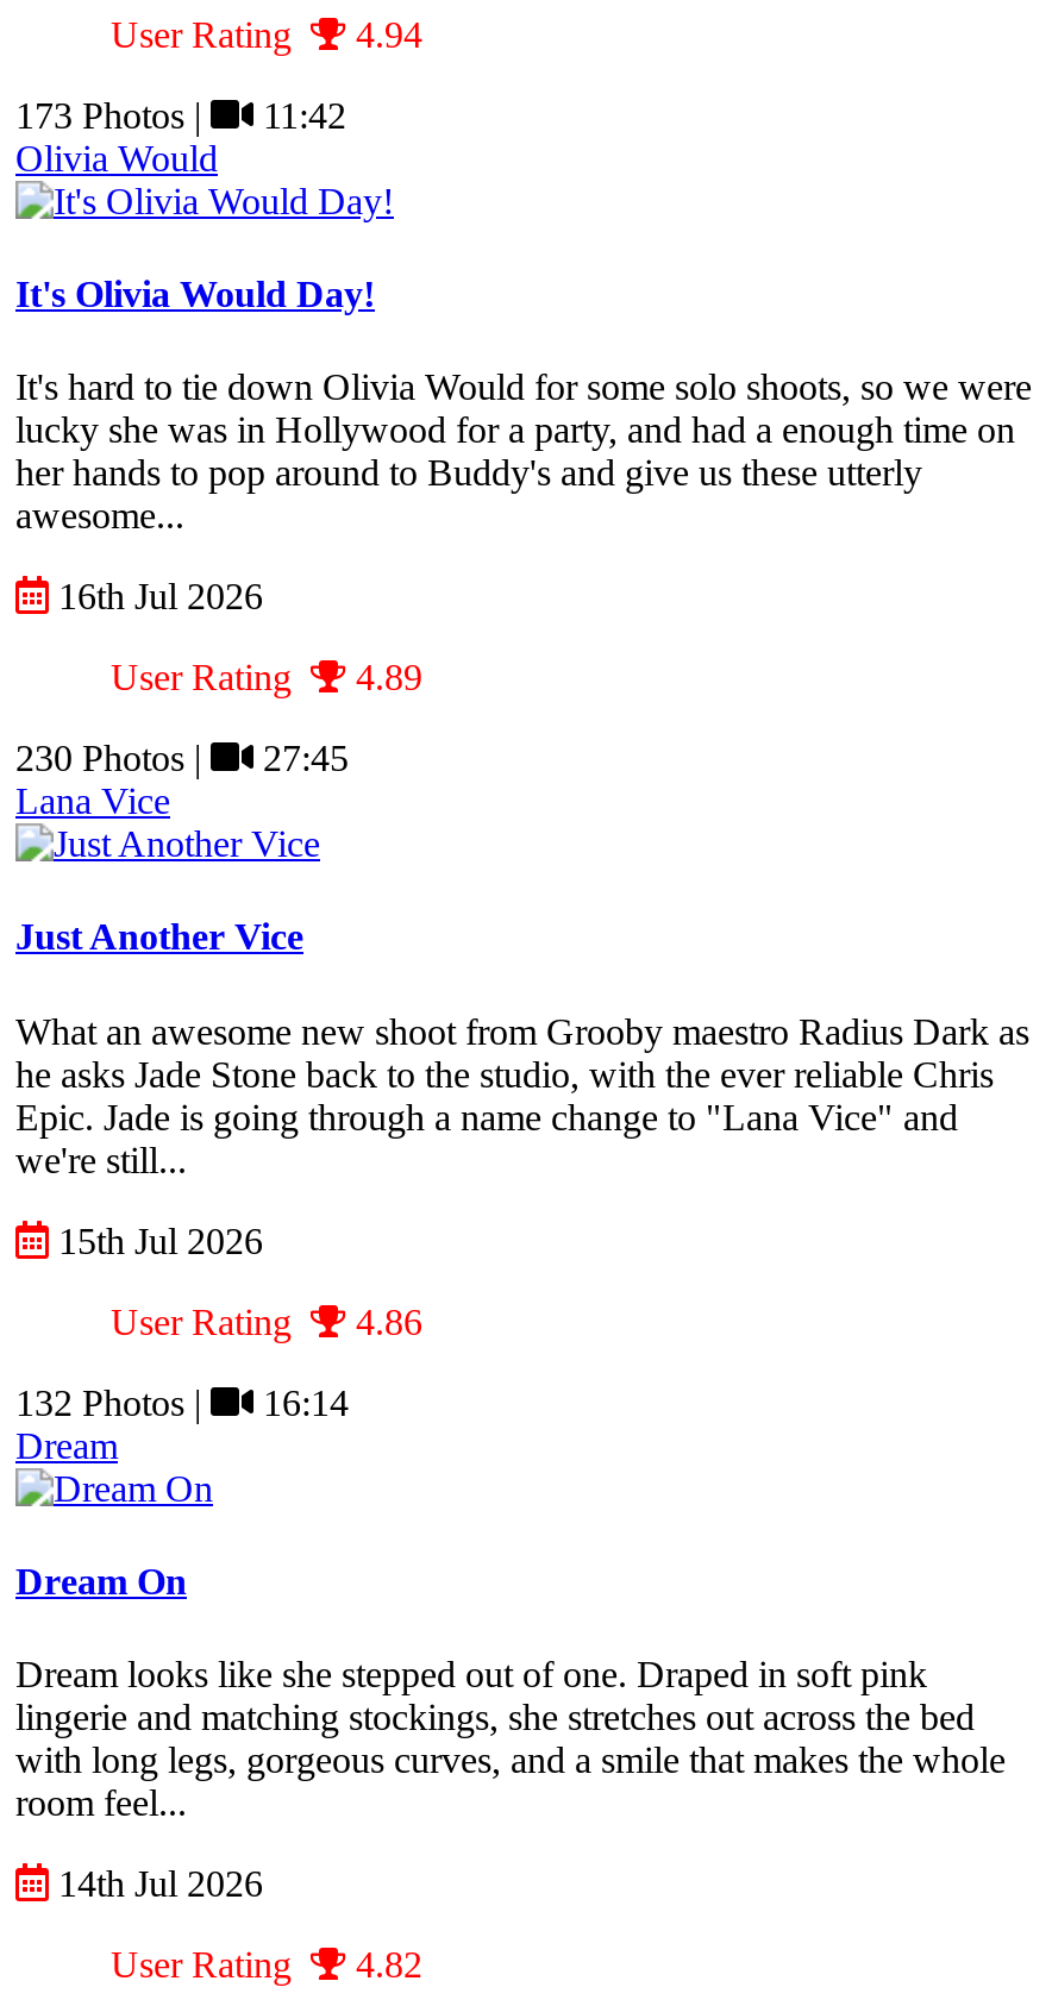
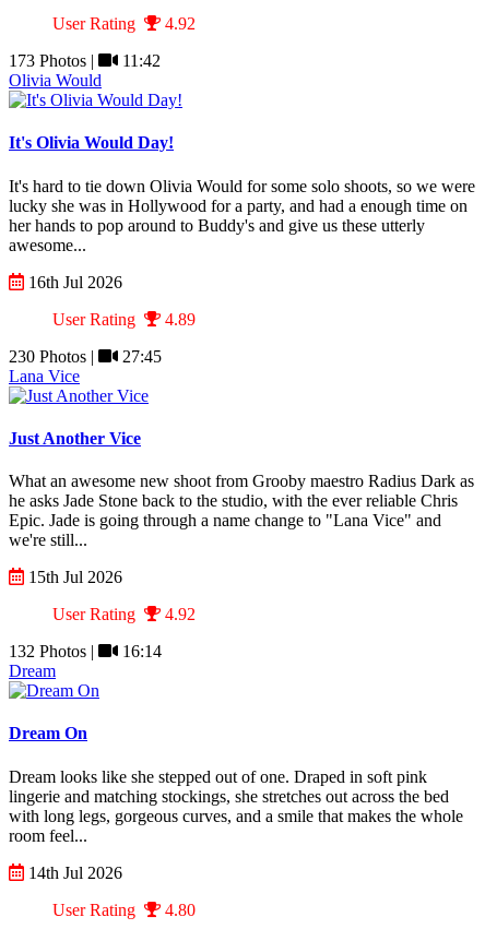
[111,13,422,54] User Rating 4.94 -> [52,14,196,33] User Rating 4.92
[111,1301,422,1341] User Rating 4.86 -> [52,605,196,623] User Rating 4.92
[111,1944,422,1985] User Rating 4.82 -> [52,900,196,919] User Rating 4.80

